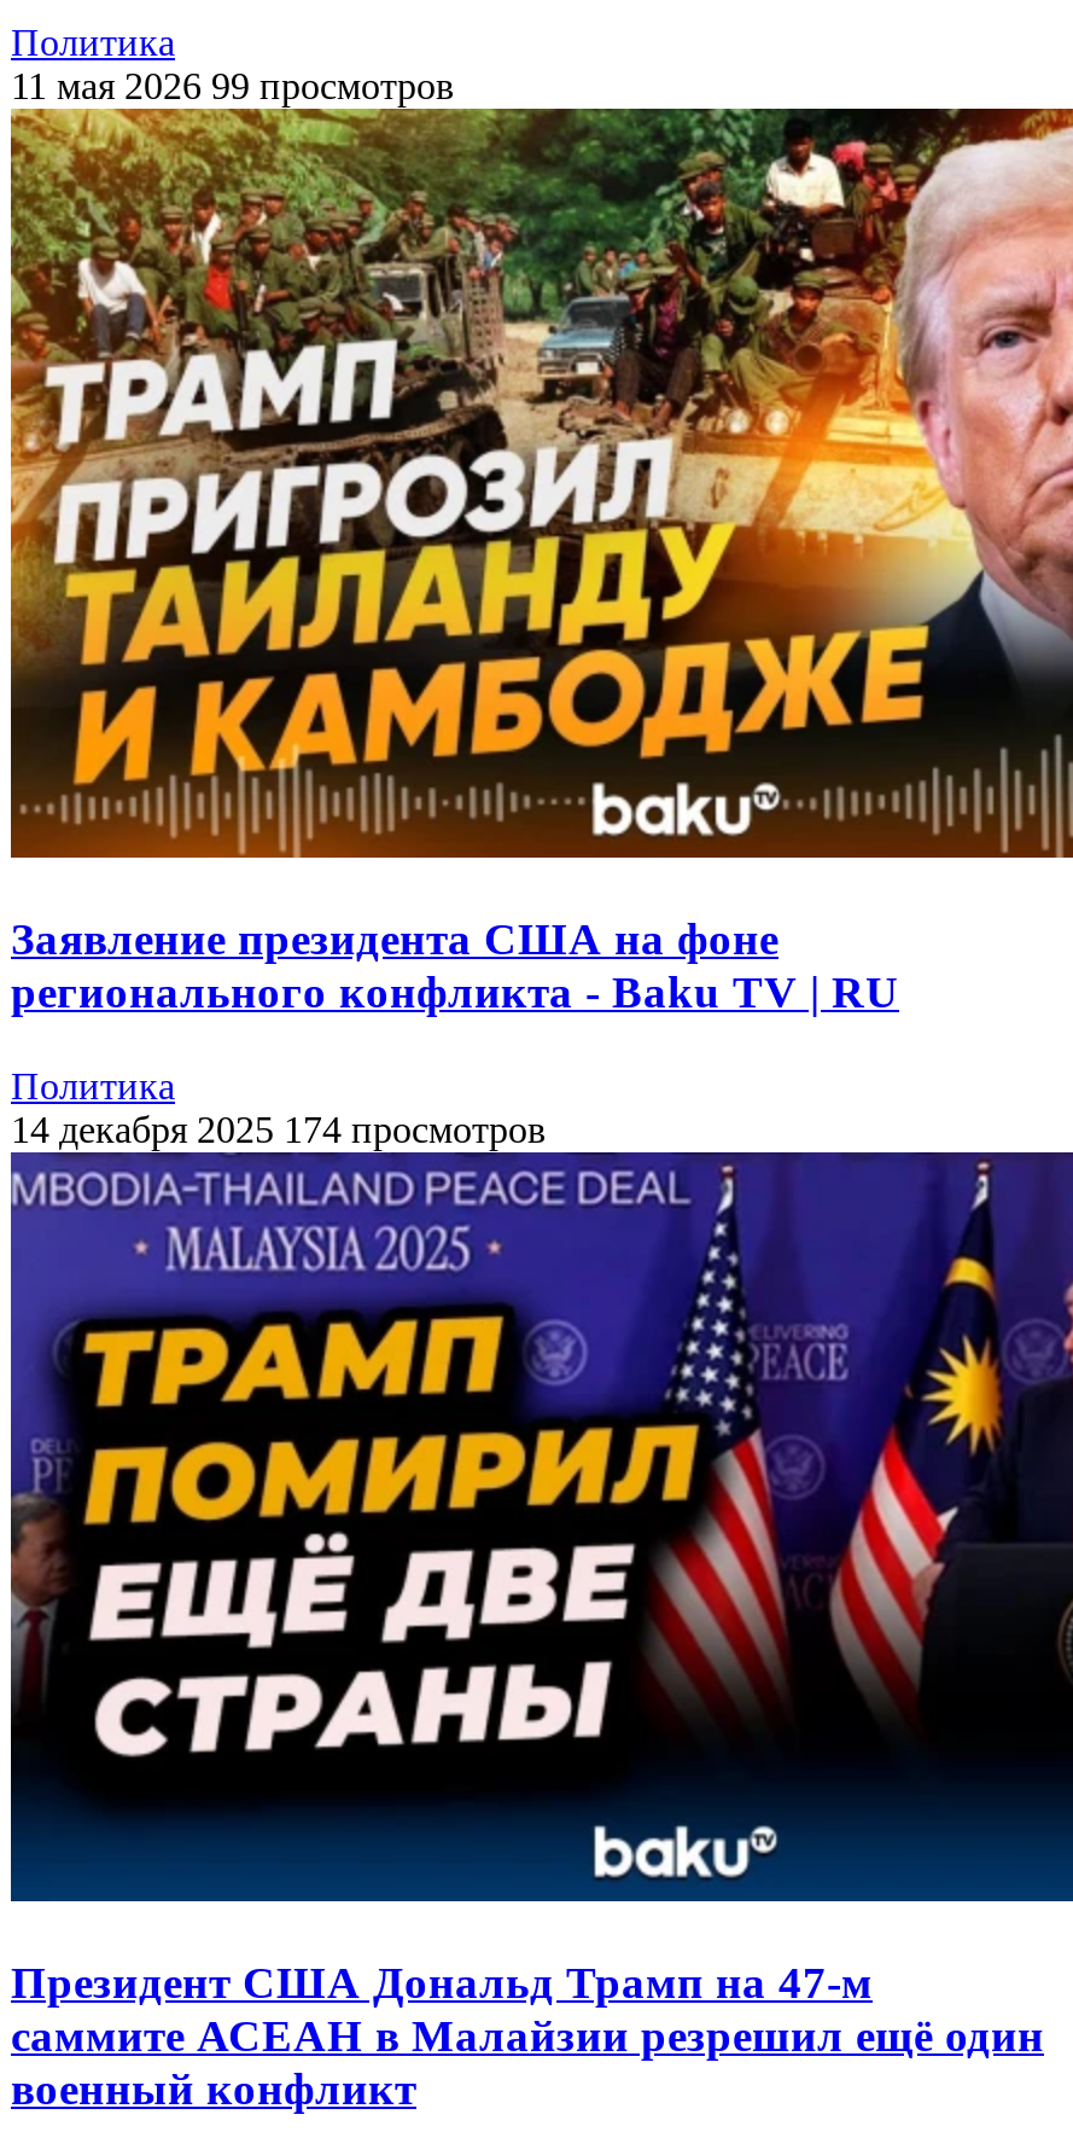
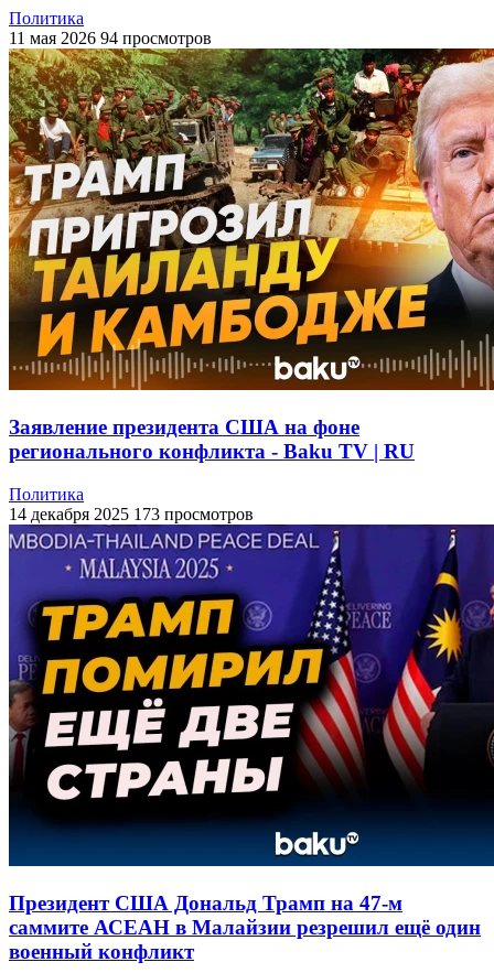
[11,66,455,107] 11 мая 2026 99 просмотров -> [9,29,212,48] 11 мая 2026 94 просмотров
[11,1109,547,1150] 14 декабря 2025 174 просмотров -> [9,505,254,523] 14 декабря 2025 173 просмотров

